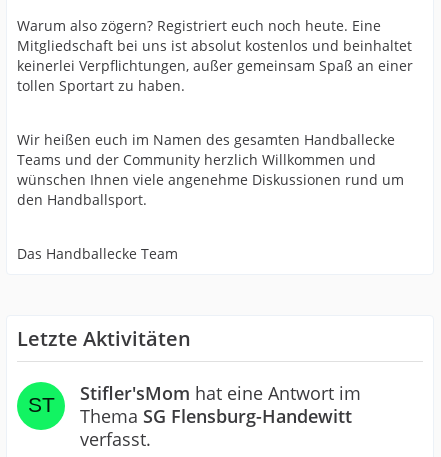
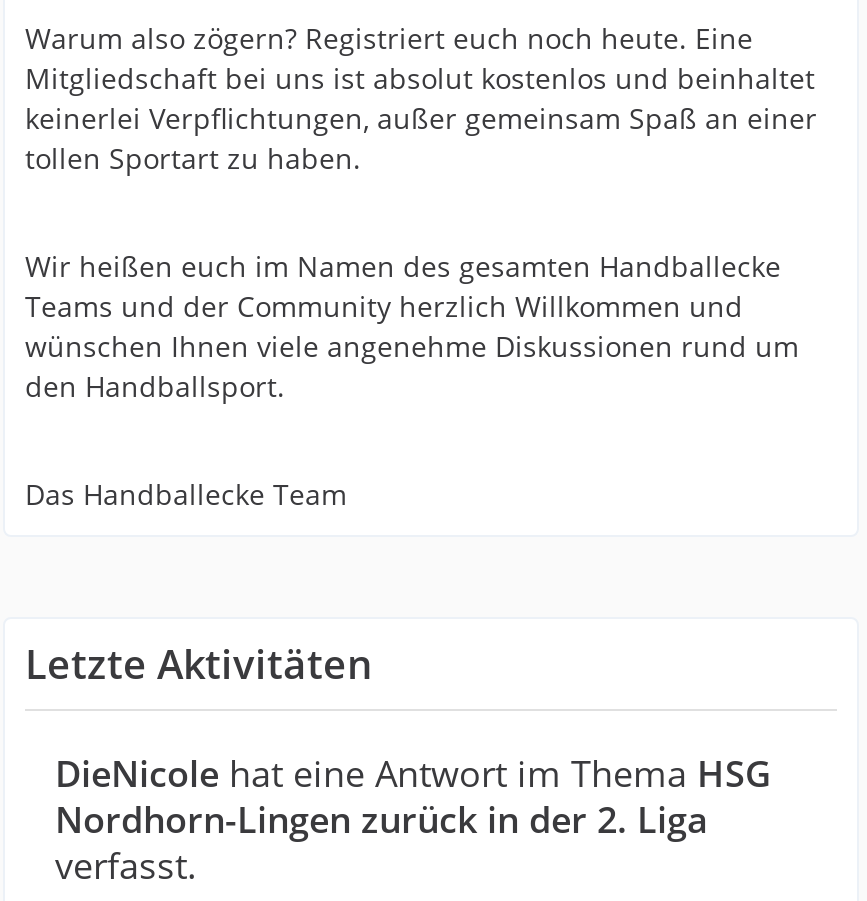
[80,381,361,428] Stifler'sMom hat eine Antwort im | Thema SG Flensburg-Handewitt -> [55,749,771,843] DieNicole hat eine Antwort im Thema HSG | Nordhorn-Lingen zurück in der 2. Liga

